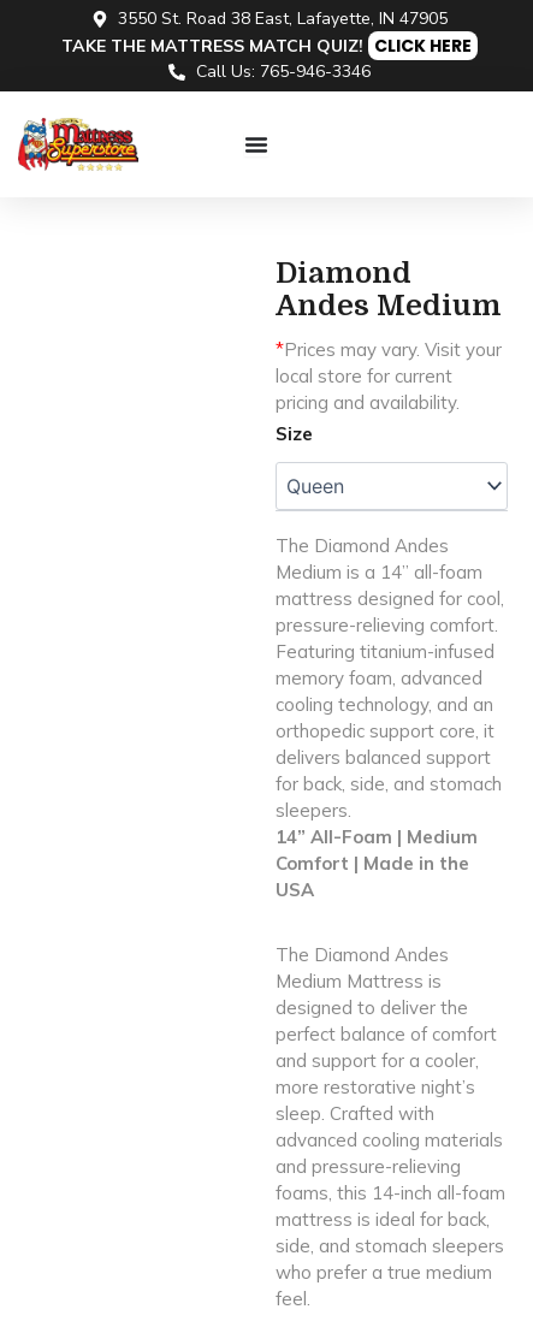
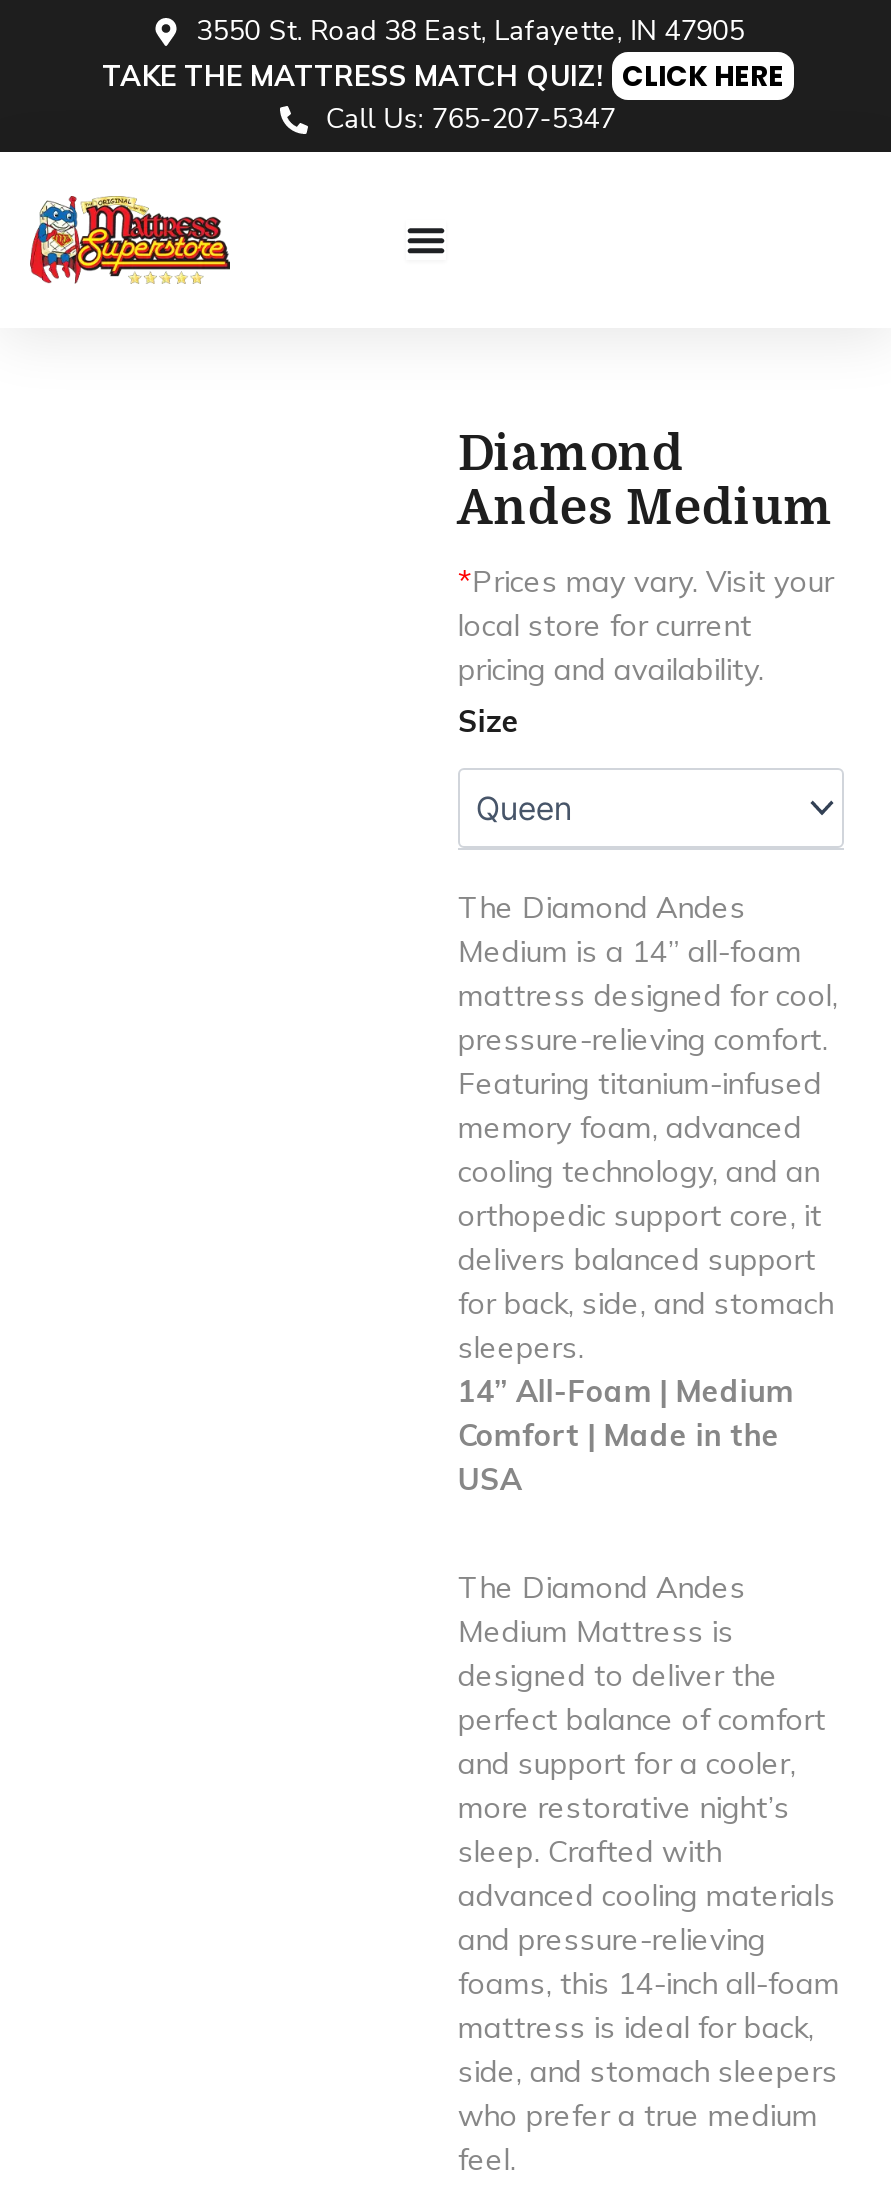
[196,60,370,83] Call Us: 765-946-3346 -> [326,100,616,138] Call Us: 765-207-5347

